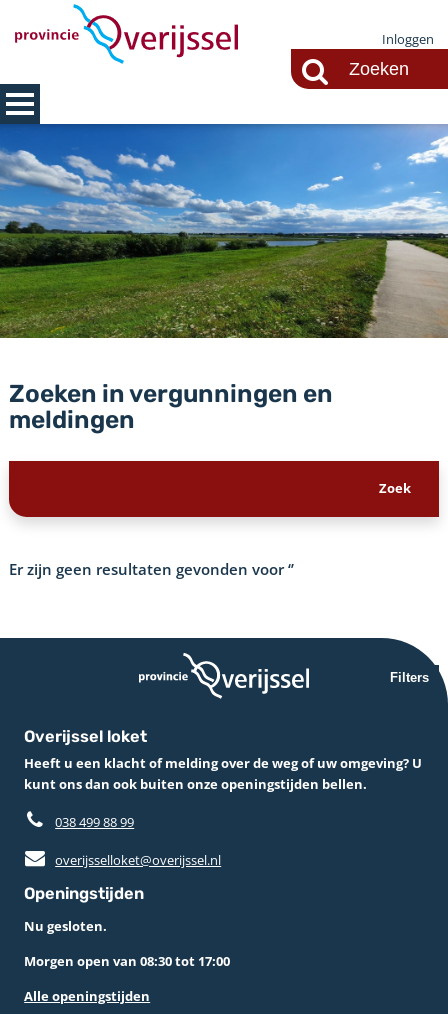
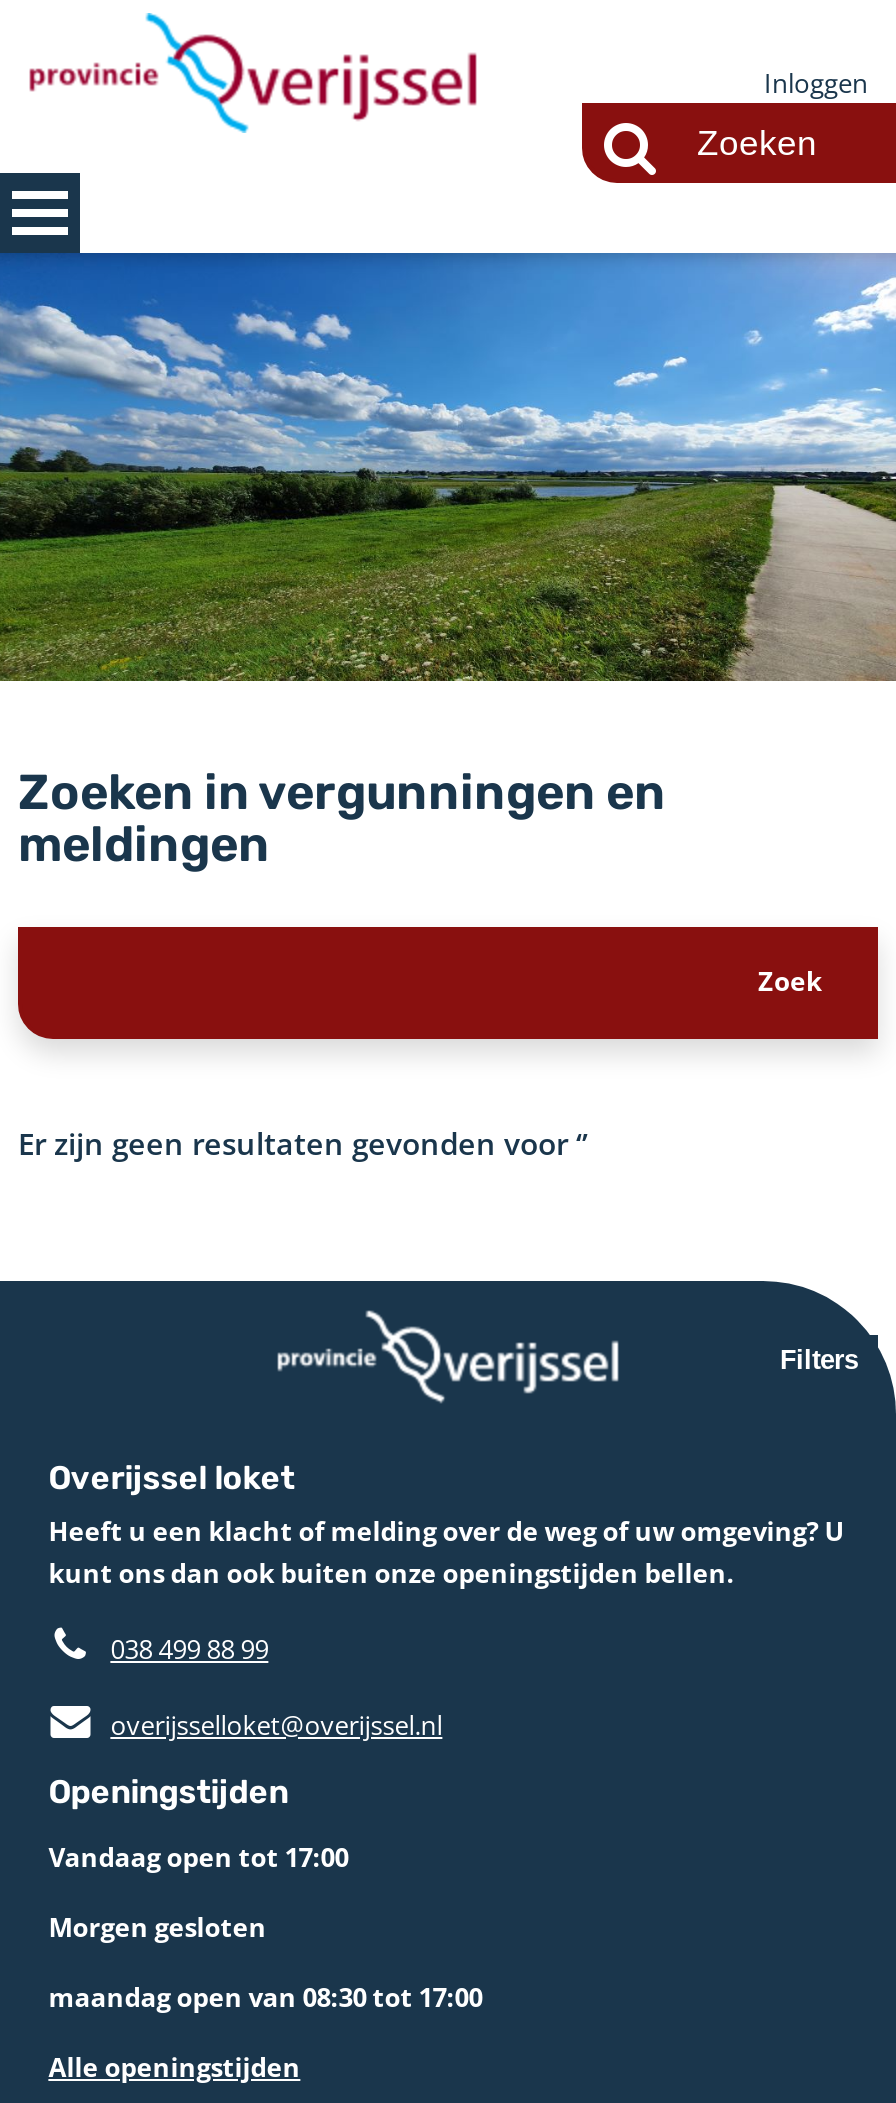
[24,917,230,970] Nu gesloten. | Morgen open van 08:30 tot 17:00 -> [48,1839,482,2015] Vandaag open tot 17:00 | Morgen gesloten | maandag open van 08:30 tot 17:00

